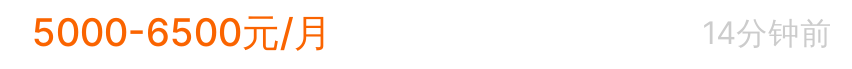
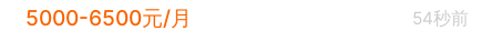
[702,13,832,51] 14分钟前 -> [412,7,469,28] 54秒前

